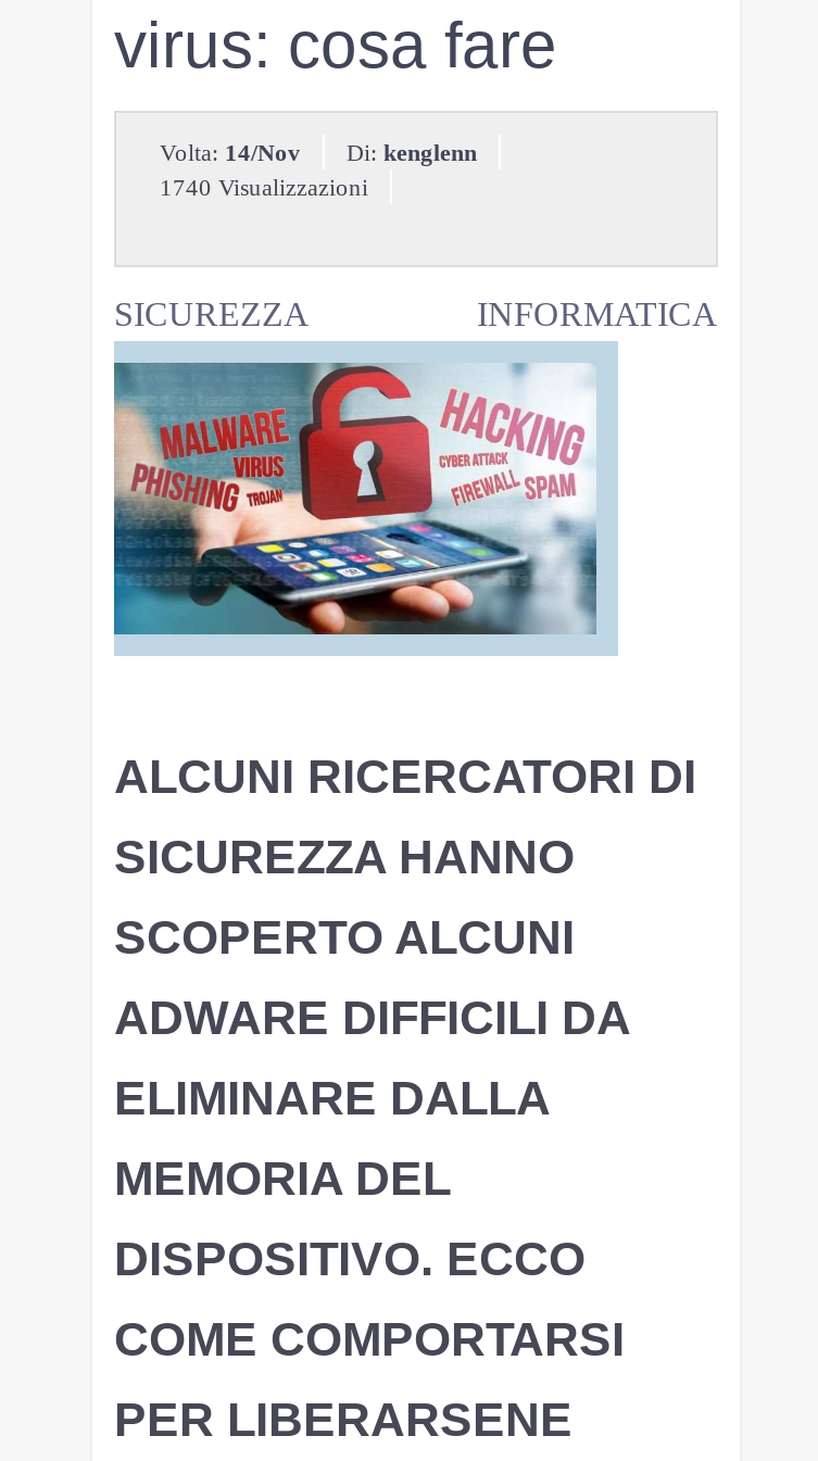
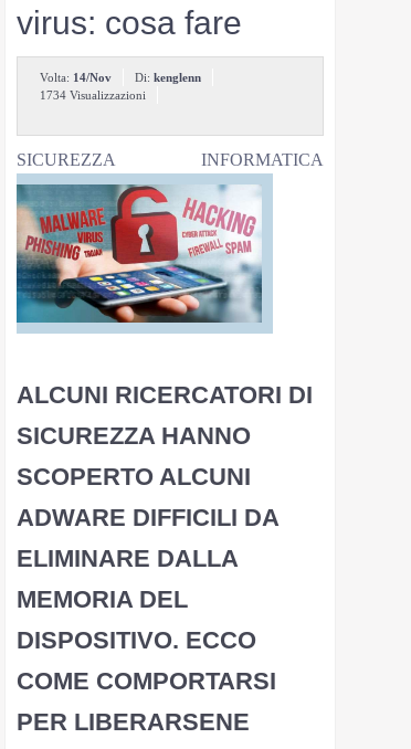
[160,174,368,200] 1740 Visualizzazioni -> [40,88,146,102] 1734 Visualizzazioni

